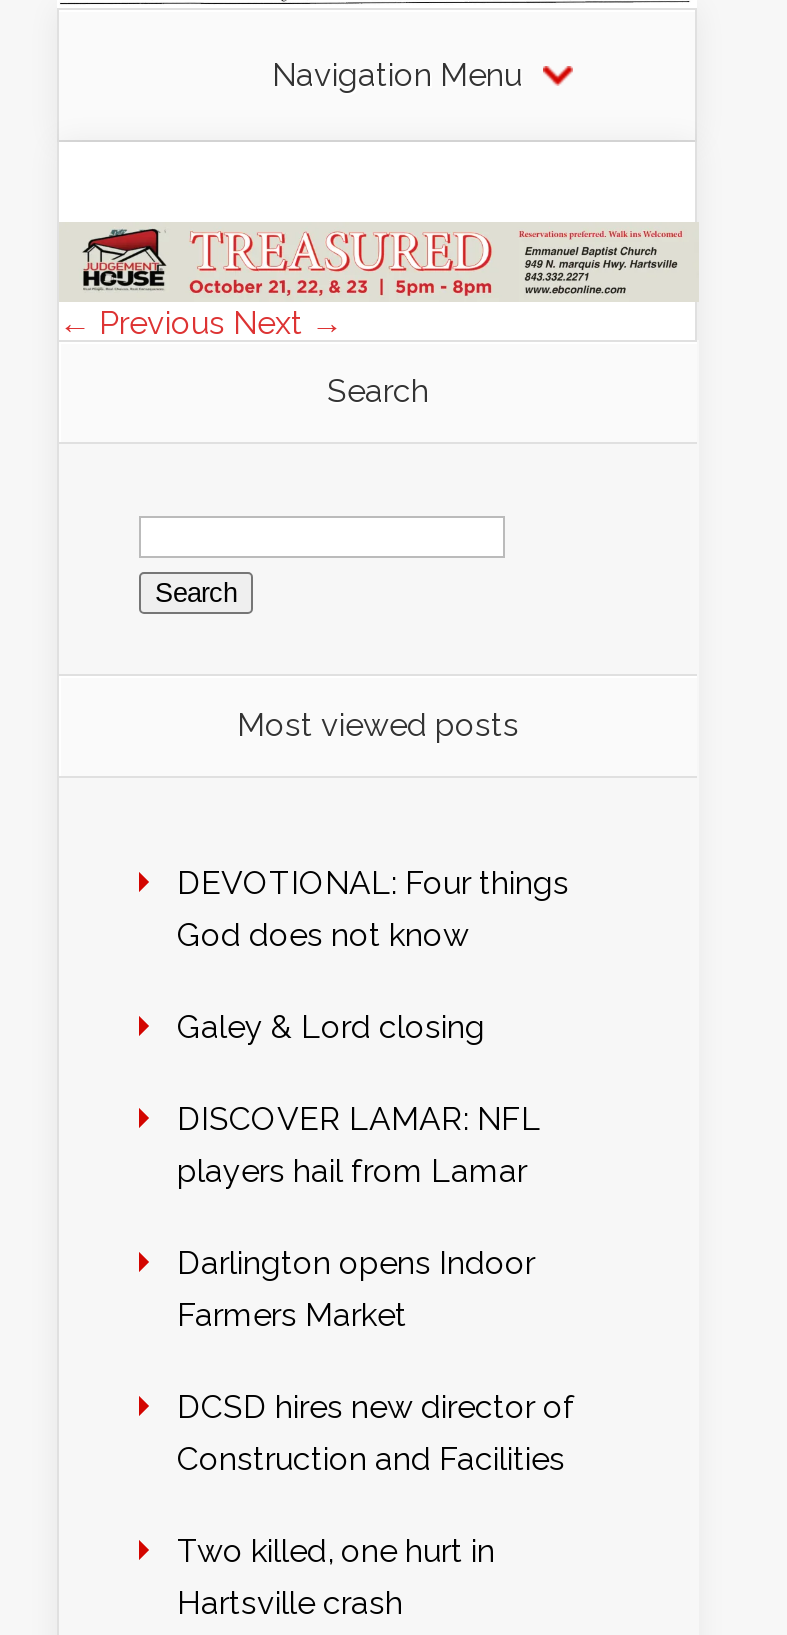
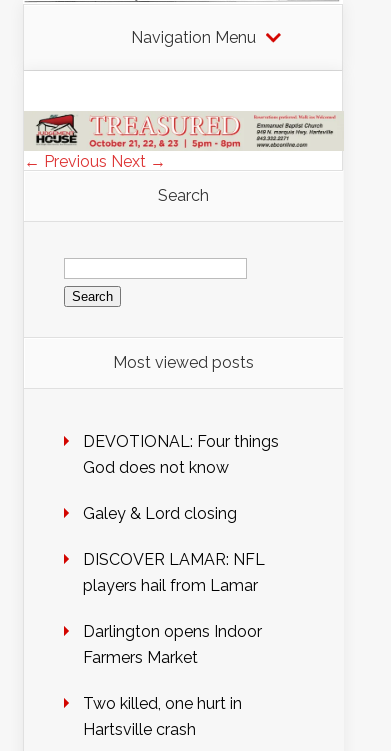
[177,1388,575,1478] DCSD hires new director of | Construction and Facilities -> none

